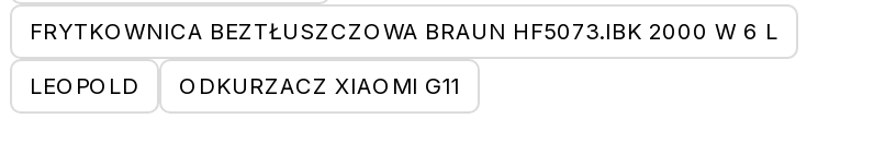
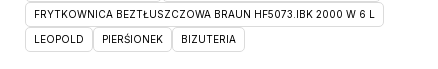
[179,72,460,98] ODKURZACZ XIAOMI G11 -> [102,33,236,45] PIERŚIONEK | BIZUTERIA

